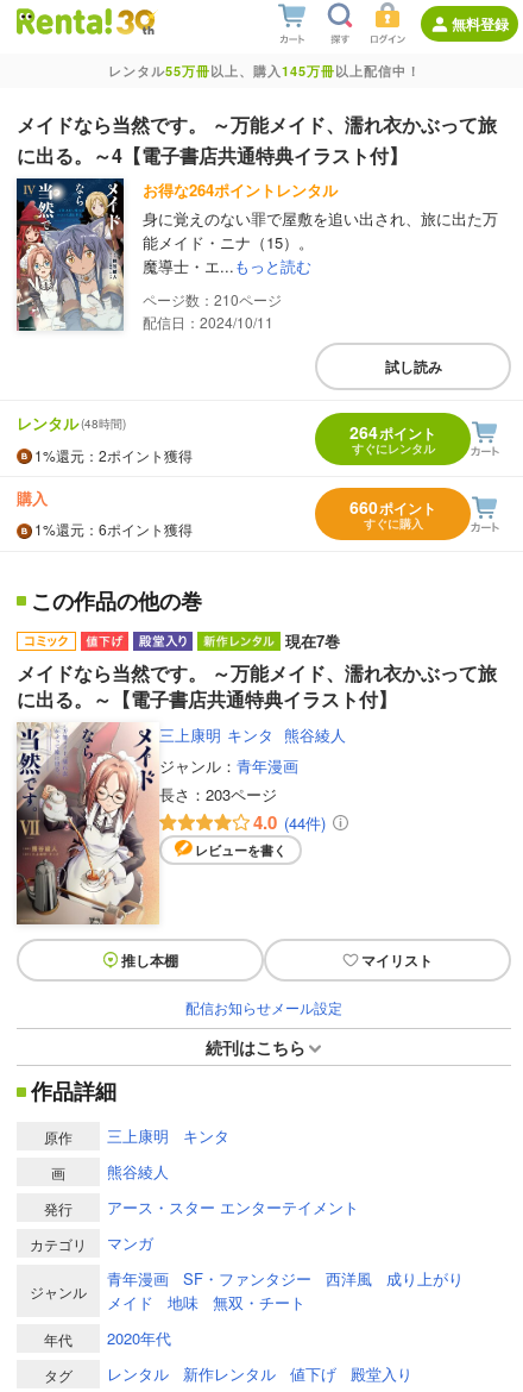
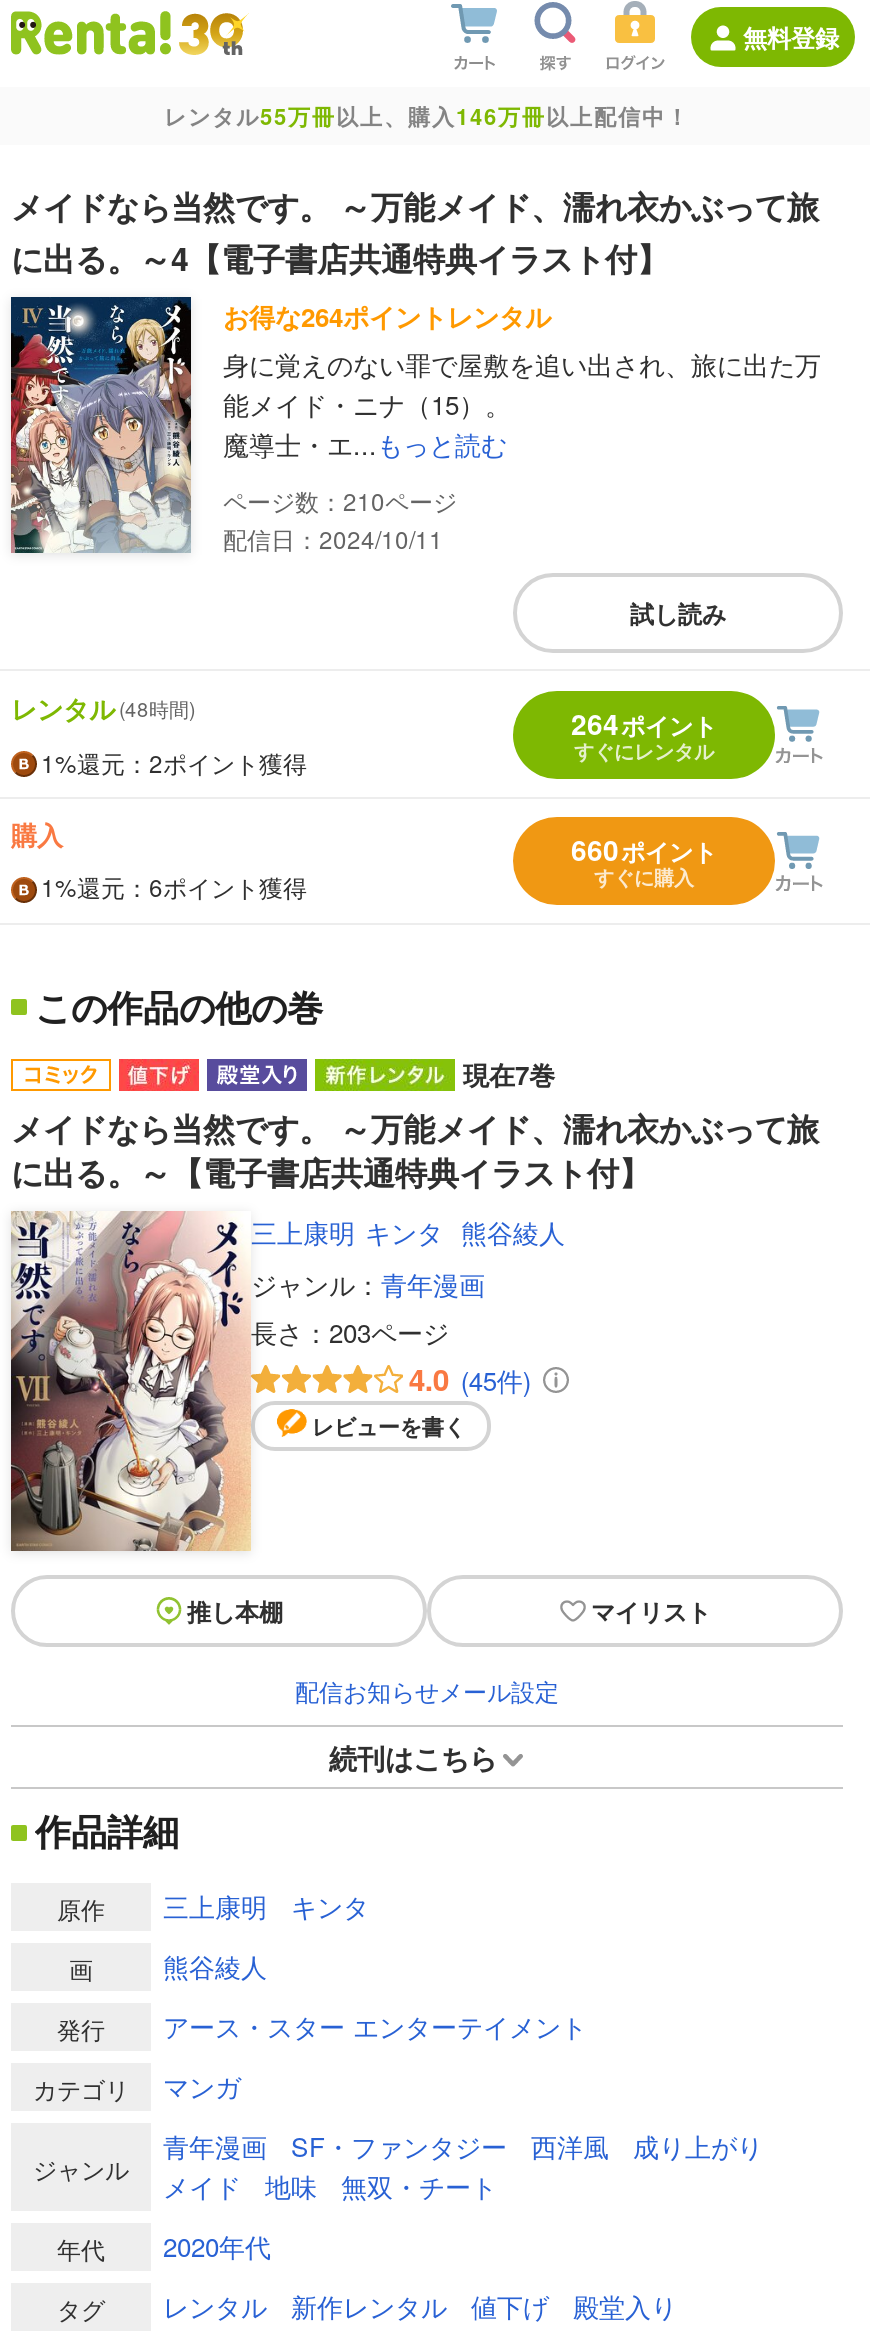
[108,62,420,80] レンタル55万冊以上、購入145万冊以上配信中！ -> [164,101,690,131] レンタル55万冊以上、購入146万冊以上配信中！
[253,809,325,835] 4.0 (44件) -> [409,1357,531,1401] 4.0 (45件)

